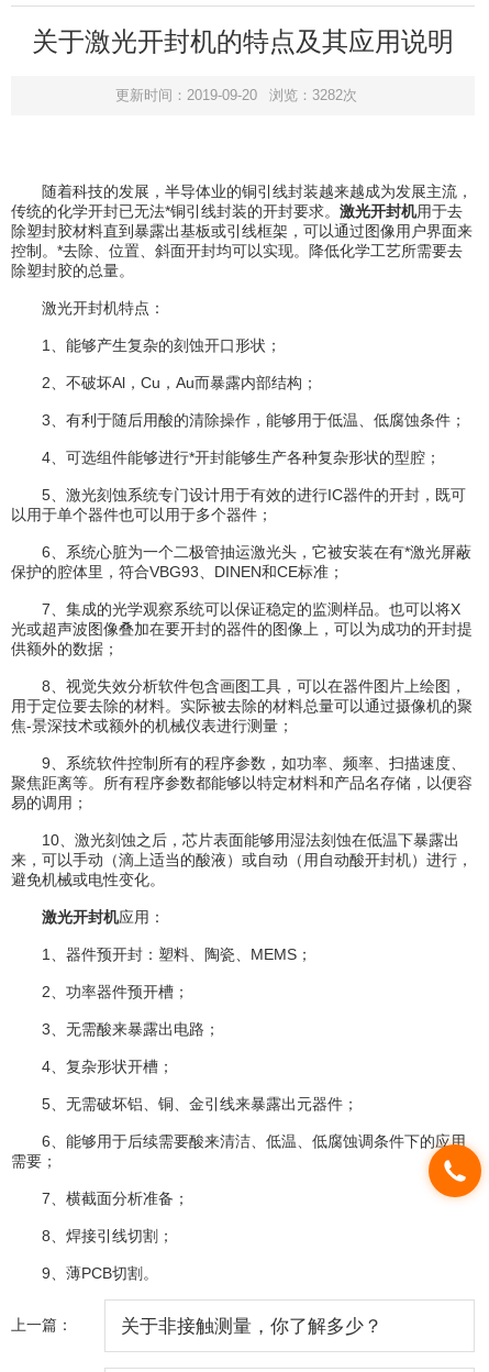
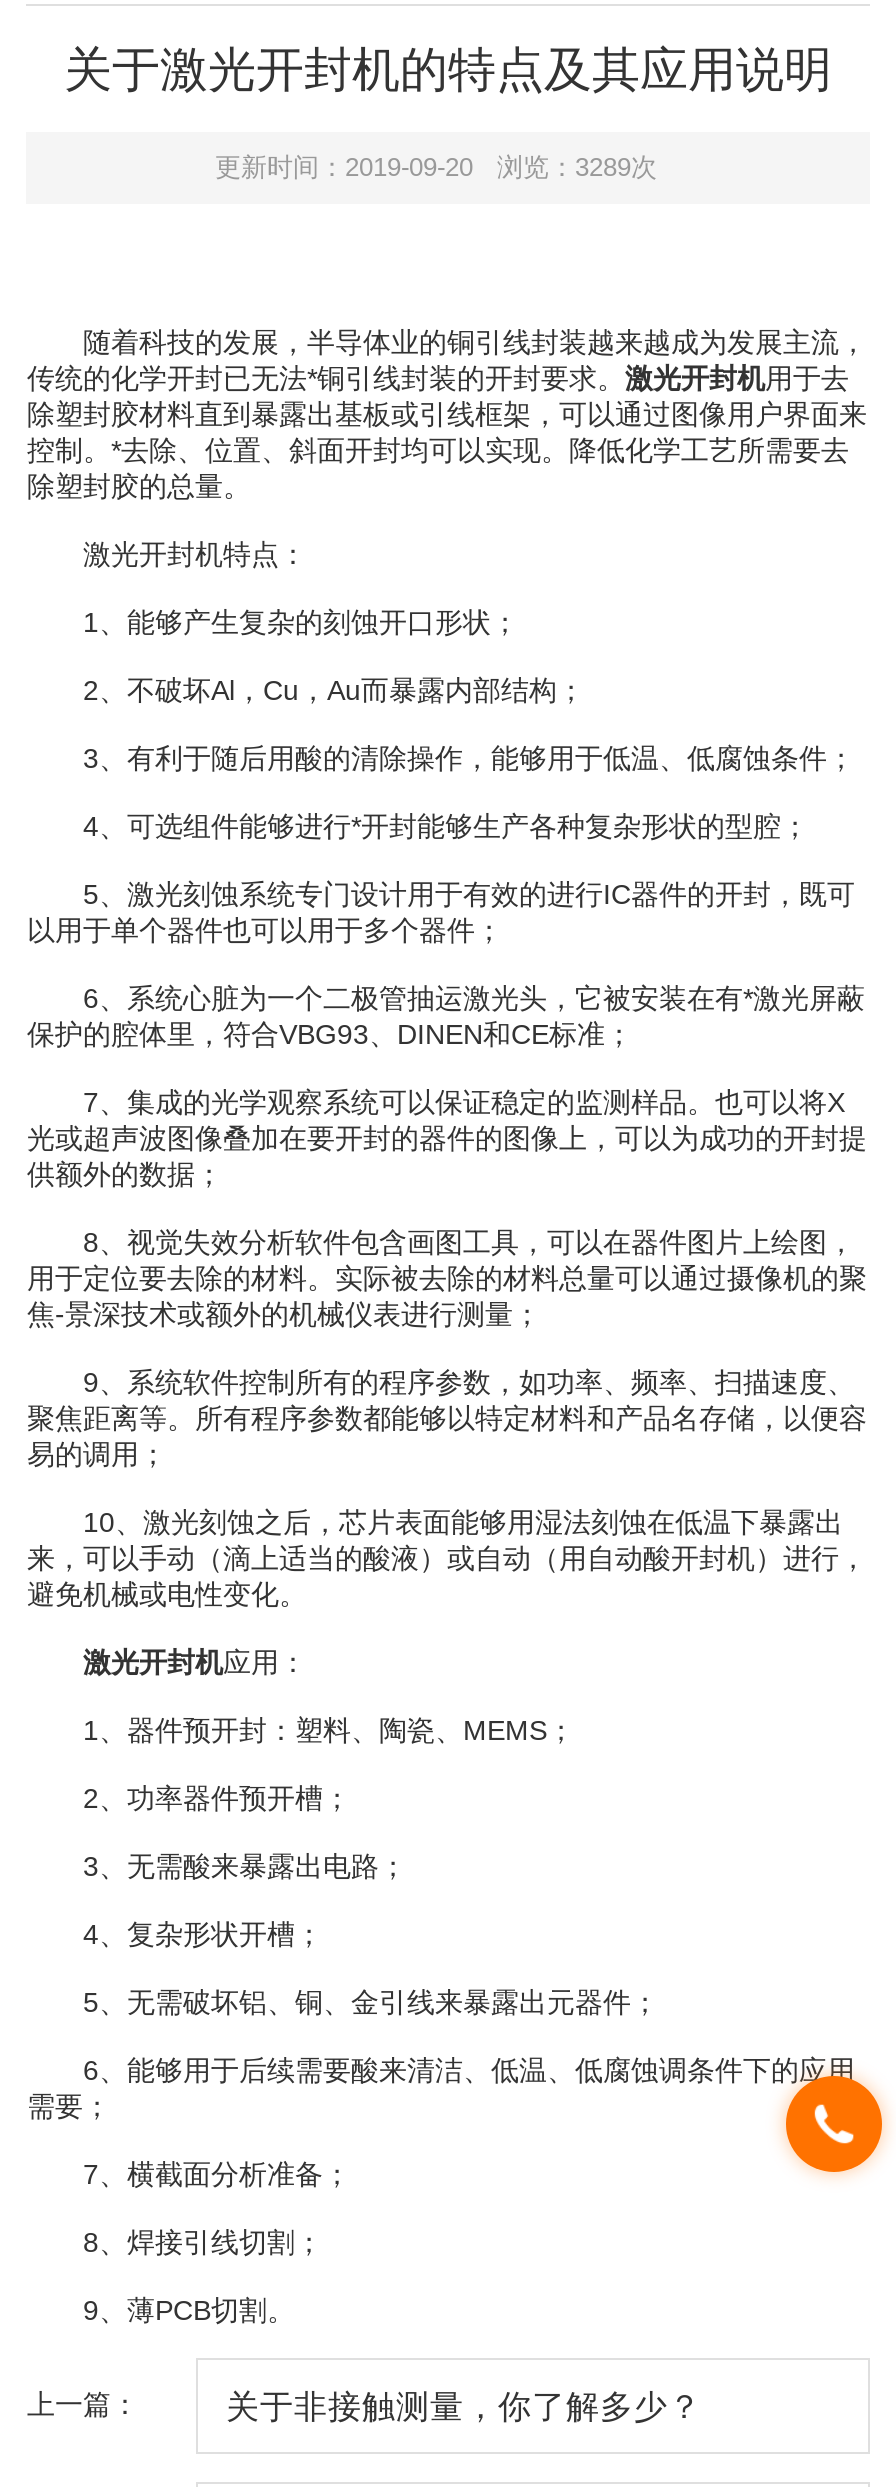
[115,87,358,104] 更新时间：2019-09-20 浏览：3282次 -> [215,153,657,183] 更新时间：2019-09-20 浏览：3289次

